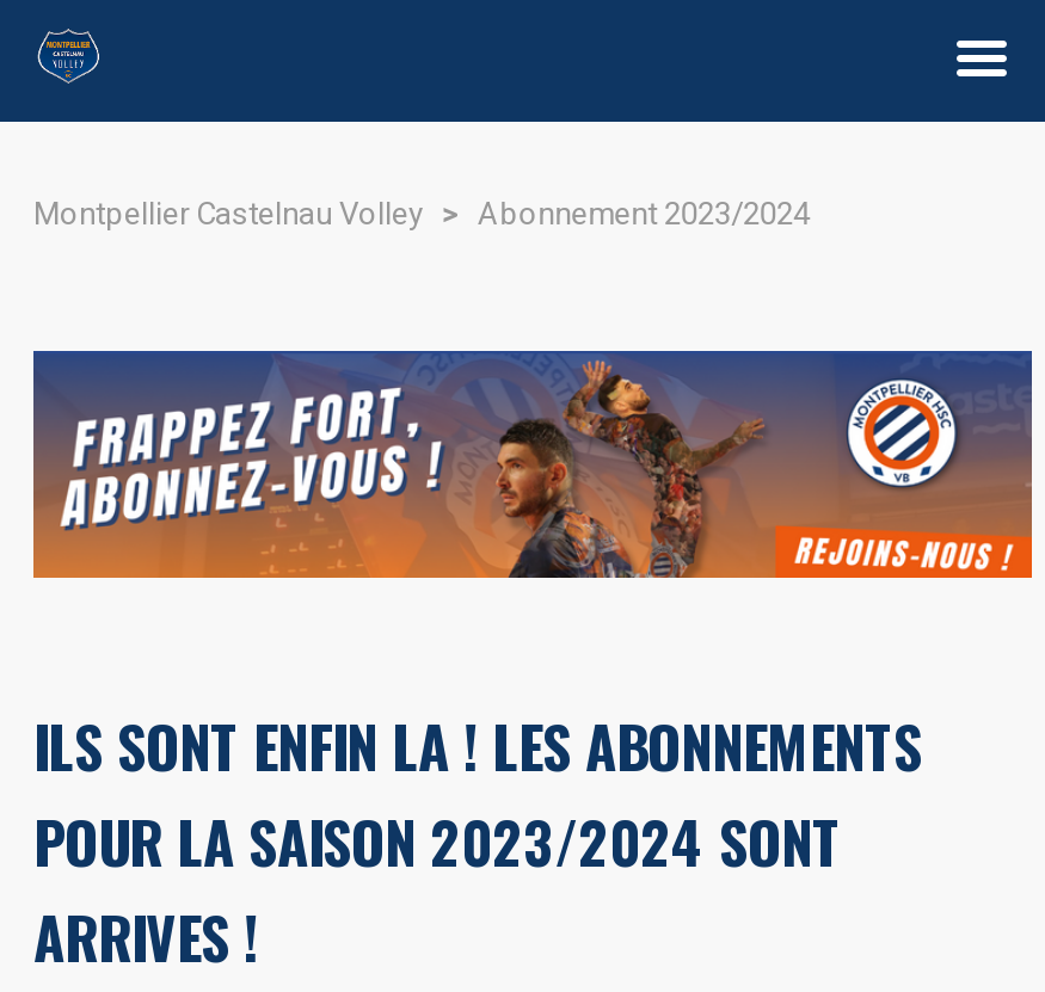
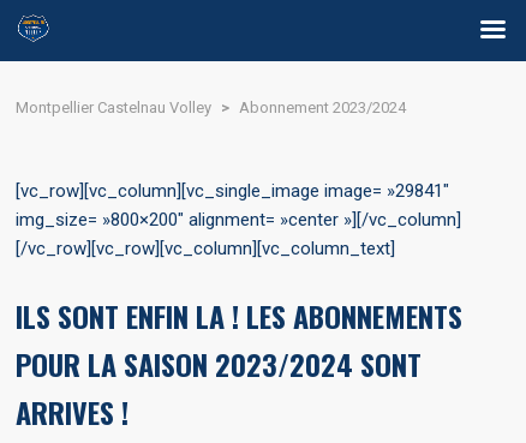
none -> [16,179,461,259] [vc_row][vc_column][vc_single_image image= »29841″ | img_size= »800×200″ alignment= »center »][/vc_column] | [/vc_row][vc_row][vc_column][vc_column_text]
[932,349,1034,580] [image] -> none

